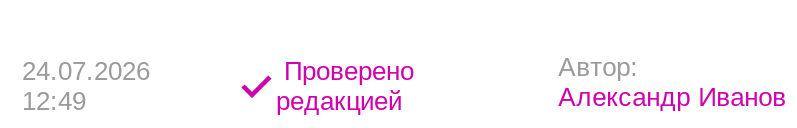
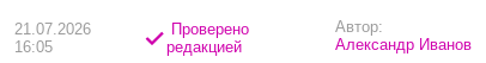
[22,56,150,116] 24.07.2026 | 12:49 -> [14,20,91,56] 21.07.2026 | 16:05

